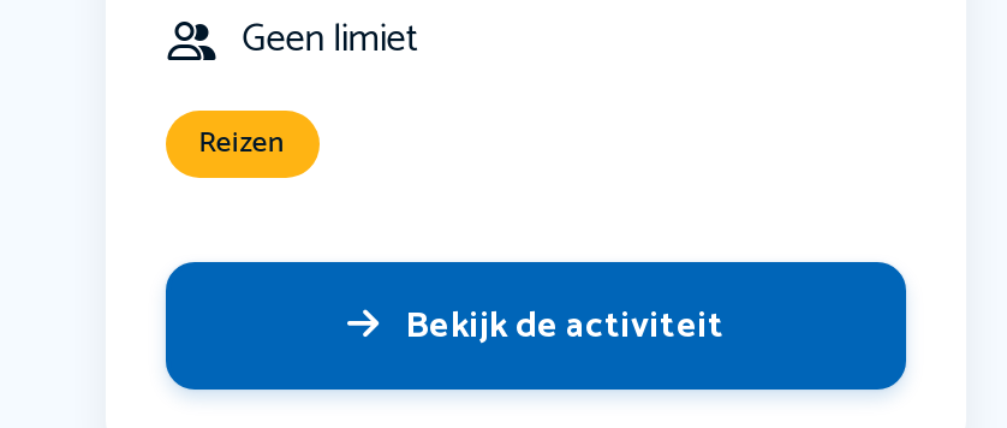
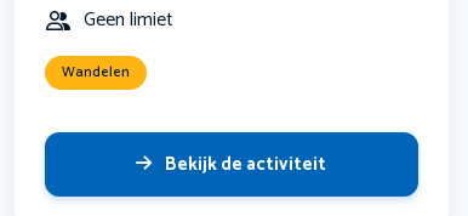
[199,121,286,167] Reizen -> [62,61,129,84] Wandelen

